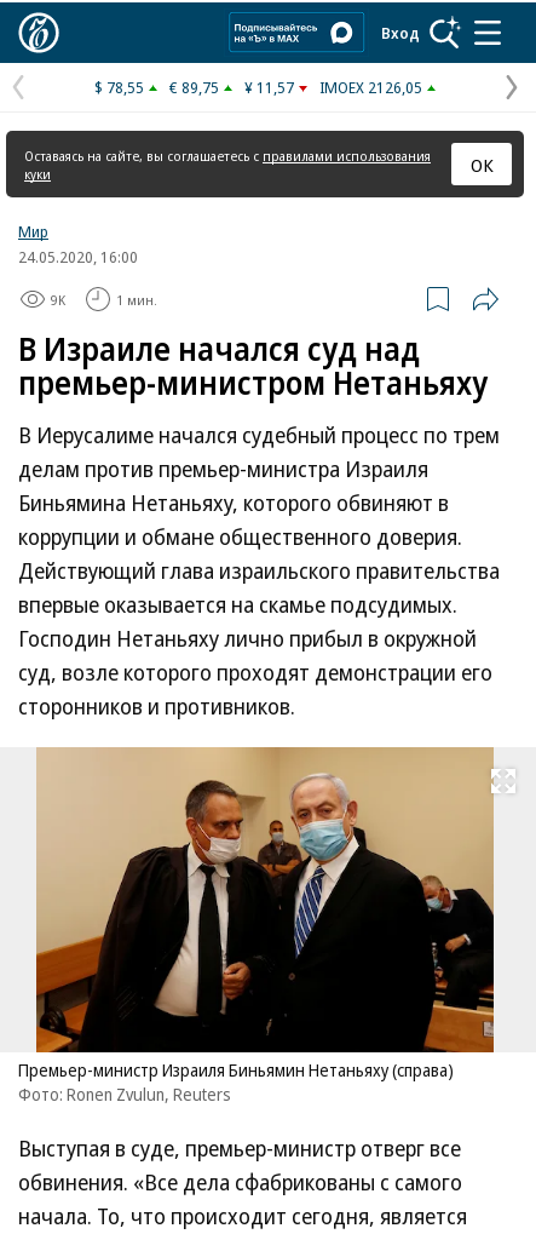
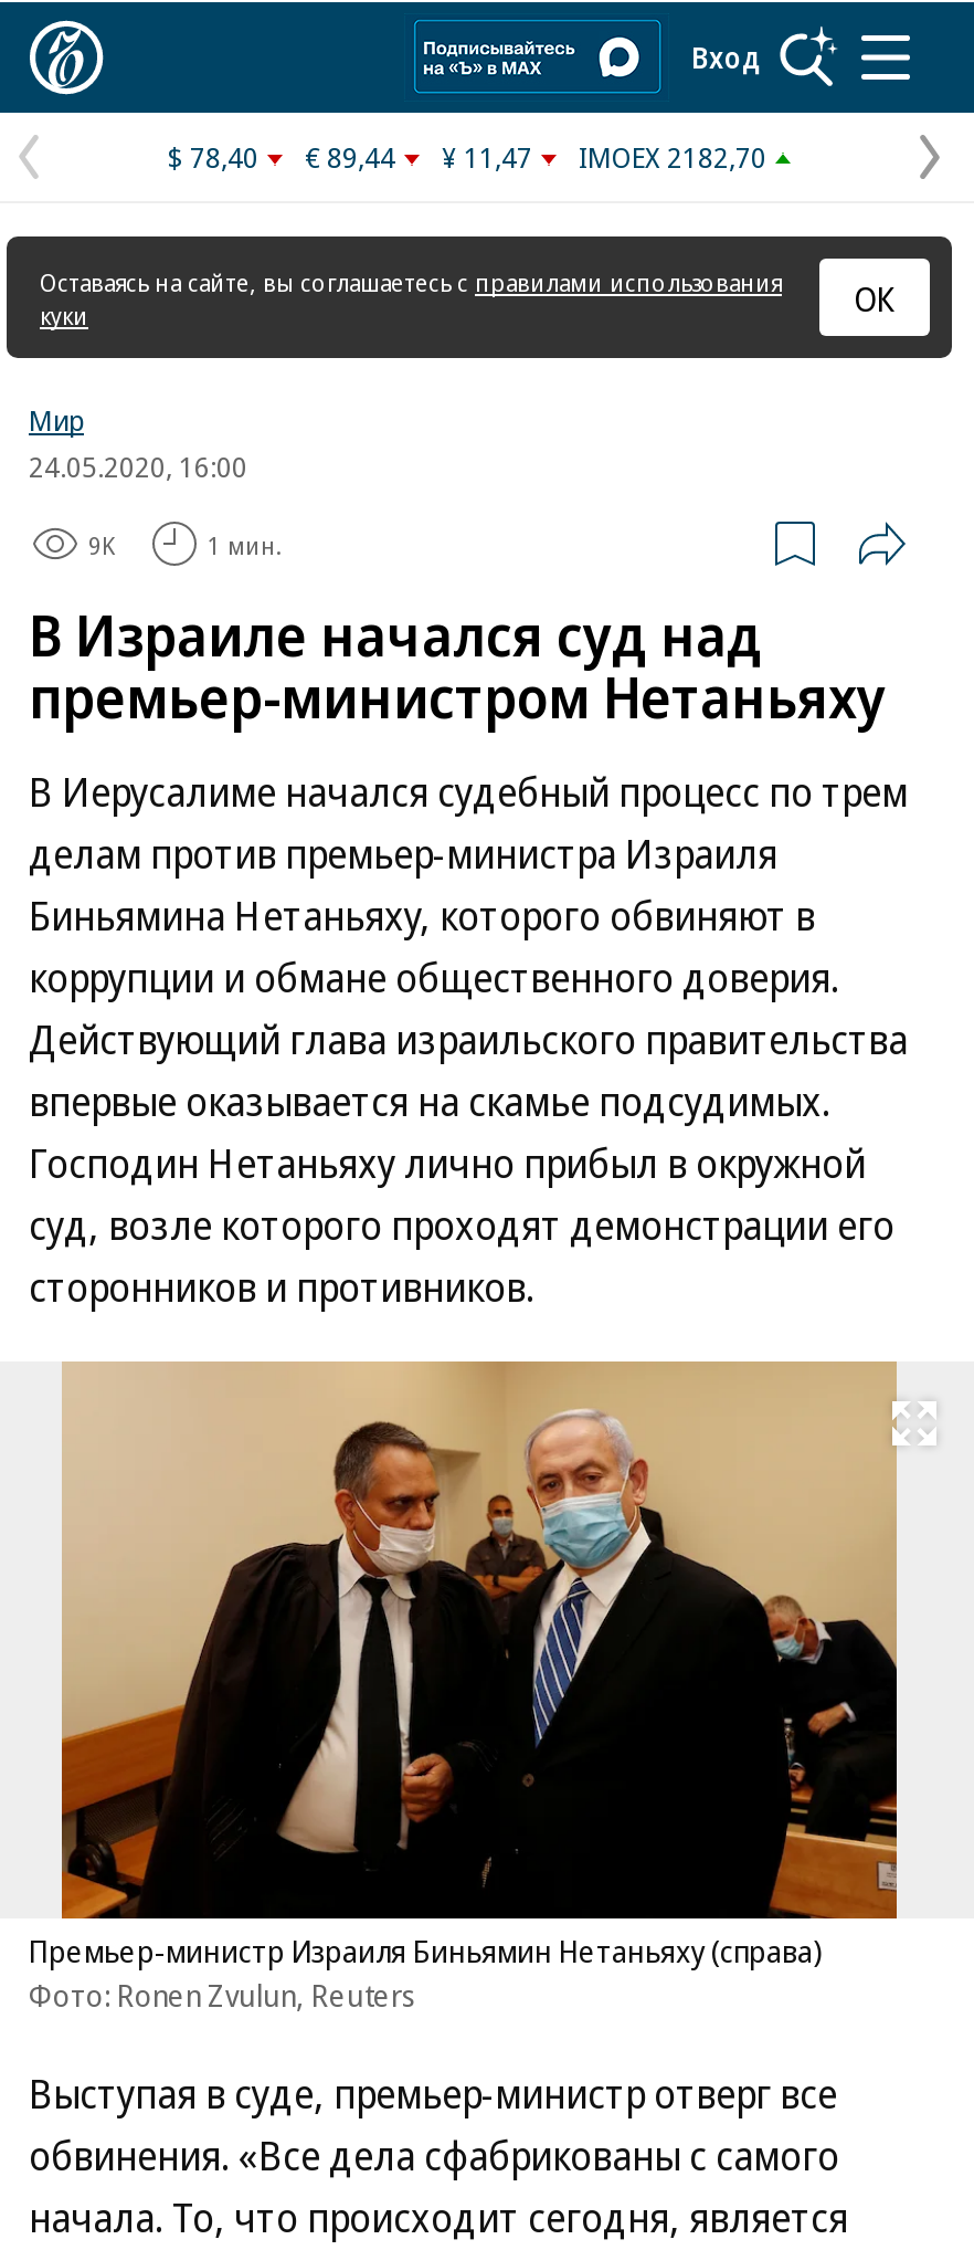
[94,76,144,98] $ 78,55 -> [168,137,258,177] $ 78,40
[169,76,219,98] € 89,75 -> [305,137,395,177] € 89,44
[244,76,294,98] ¥ 11,57 -> [442,137,532,177] ¥ 11,47
[319,76,422,98] IMOEX 2126,05 -> [579,137,766,177] IMOEX 2182,70

